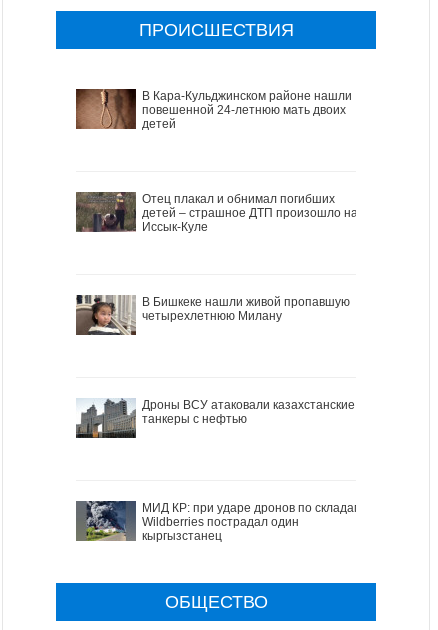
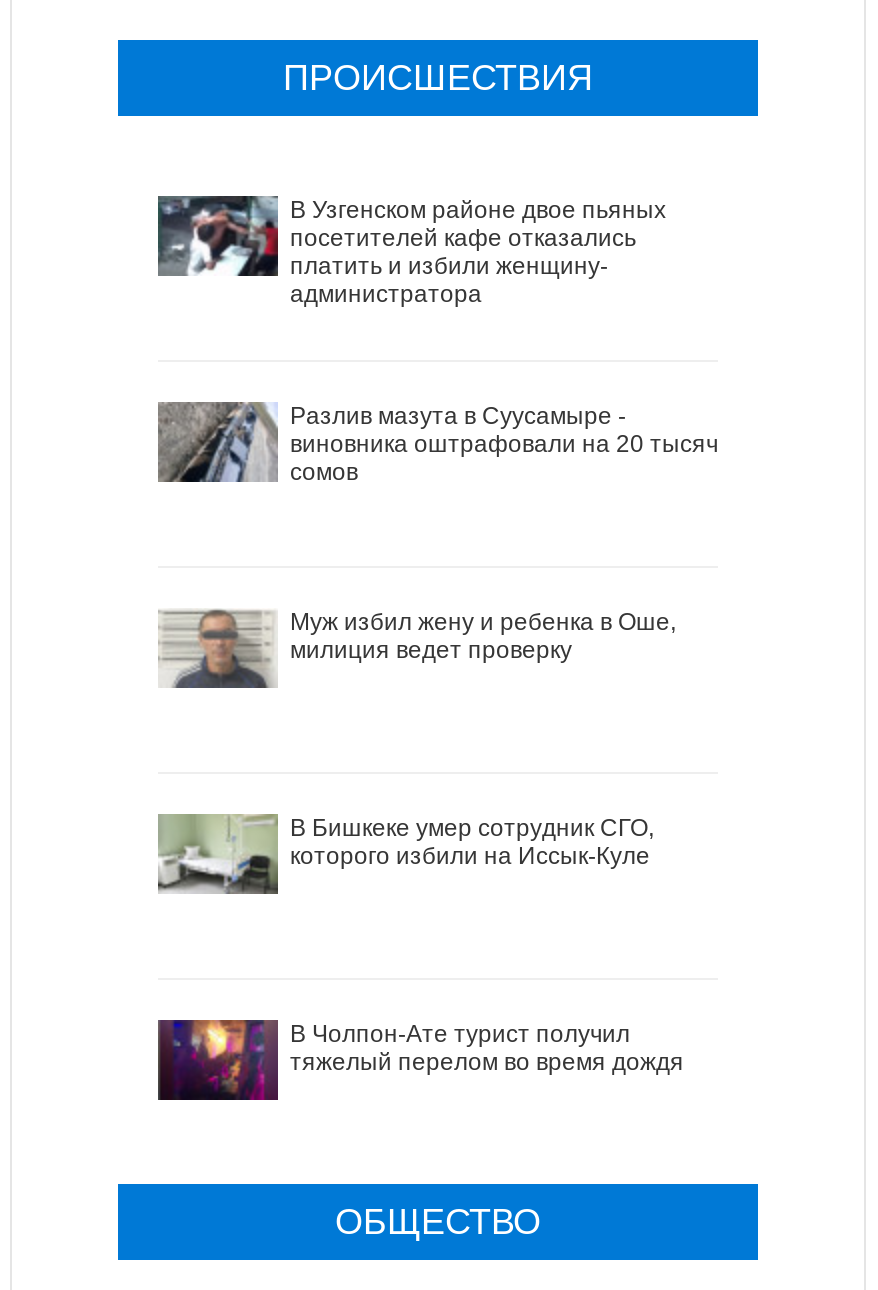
[76,89,352,131] [image] | В Кара-Кульджинском районе нашли | повешенной 24-летнюю мать двоих | детей -> [158,196,666,308] [image] | В Узгенском районе двое пьяных | посетителей кафе отказались | платить и избили женщину- | администратора
[77,192,358,234] [image] | Отец плакал и обнимал погибших | детей – страшное ДТП произошло на | Иссык-Куле -> [158,402,718,486] [image] | Разлив мазута в Суусамыре - | виновника оштрафовали на 20 тысяч | сомов
[75,294,350,336] [image] | В Бишкеке нашли живой пропавшую | четырехлетнюю Милану -> [158,608,676,688] [image] | Муж избил жену и ребенка в Оше, | милиция ведет проверку
[76,398,355,439] [image] | Дроны ВСУ атаковали казахстанские | танкеры с нефтью -> [158,814,654,894] [image] | В Бишкеке умер сотрудник СГО, | которого избили на Иссык-Куле
[76,500,362,543] [image] | МИД КР: при ударе дронов по складам | Wildberries пострадал один | кыргызстанец -> [160,1018,684,1102] [image] | В Чолпон-Ате турист получил | тяжелый перелом во время дождя

